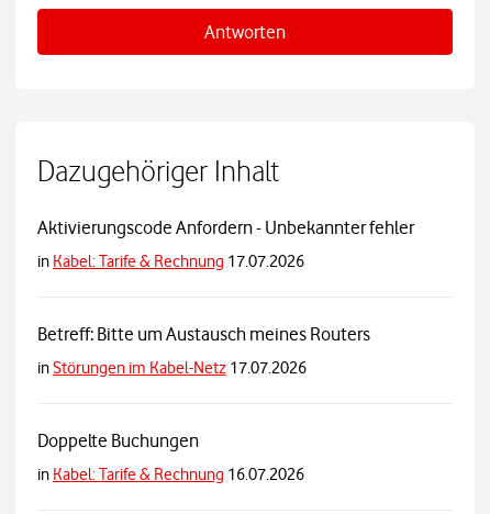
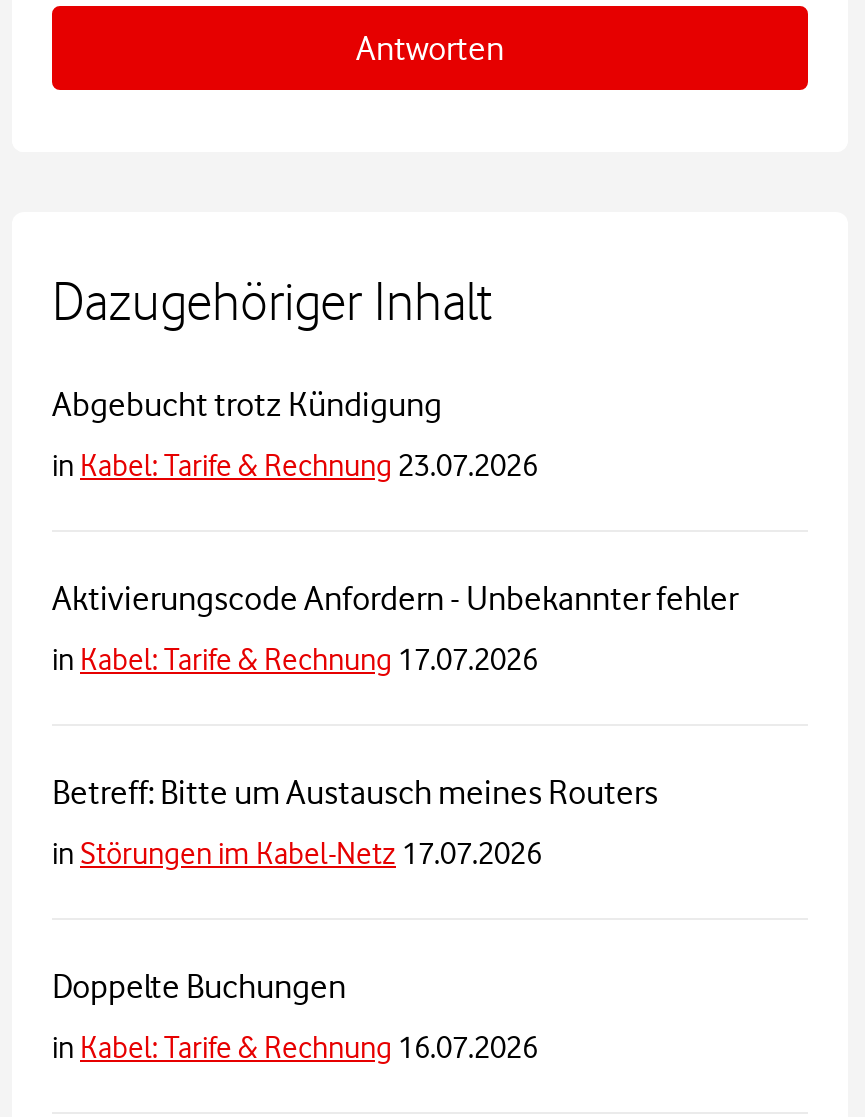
none -> [52,384,538,484] Abgebucht trotz Kündigung | in Kabel: Tarife & Rechnung 23.07.2026

